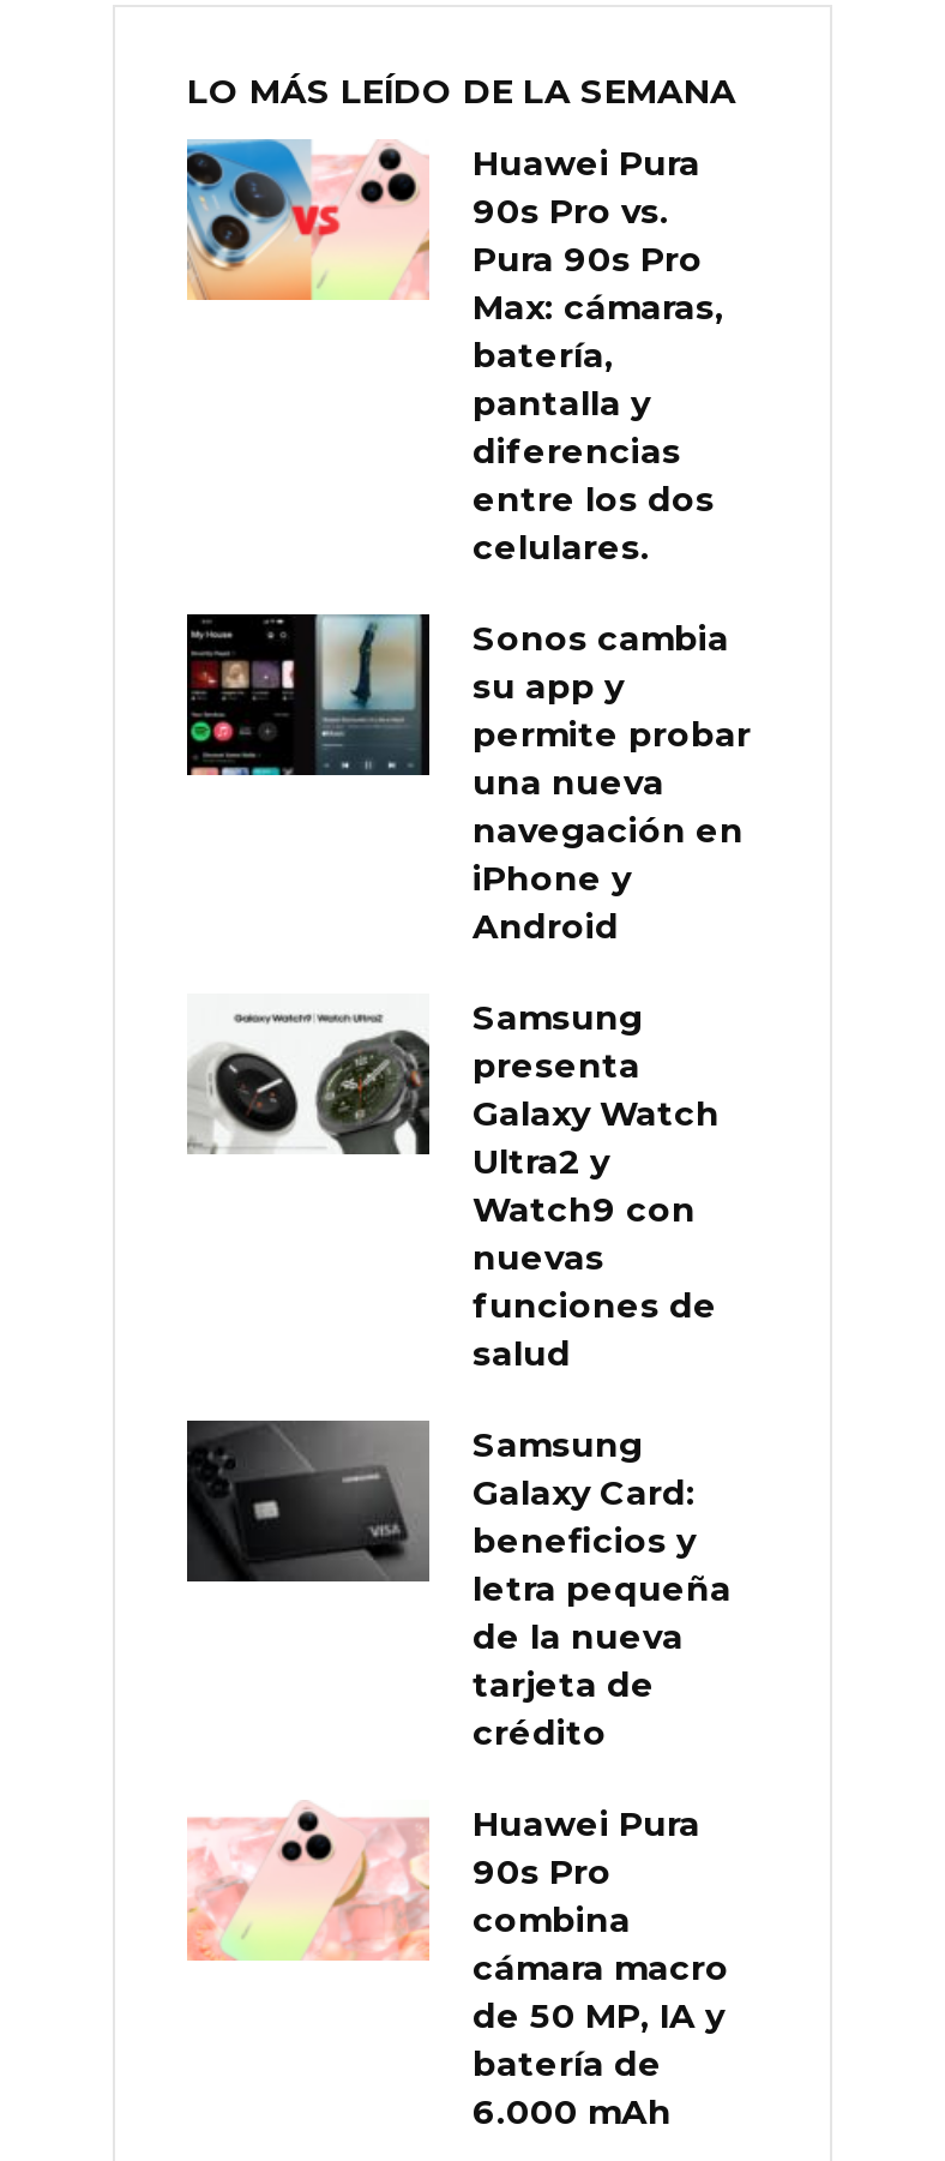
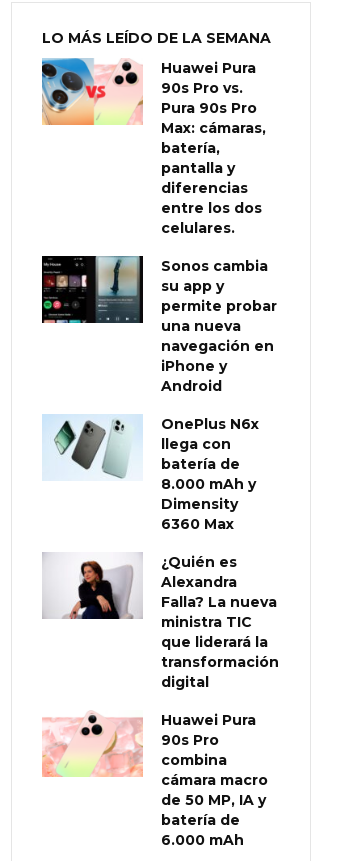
[187,997,720,1376] [image] | Samsung | presenta | Galaxy Watch | Ultra2 y | Watch9 con | nuevas | funciones de | salud -> [43,415,259,533] [image] | OnePlus N6x | llega con | batería de | 8.000 mAh y | Dimensity | 6360 Max
[185,1417,732,1755] [image] | Samsung | Galaxy Card: | beneficios y | letra pequeña | de la nueva | tarjeta de | crédito -> [42,552,279,691] [image] | ¿Quién es | Alexandra | Falla? La nueva | ministra TIC | que liderará la | transformación | digital

